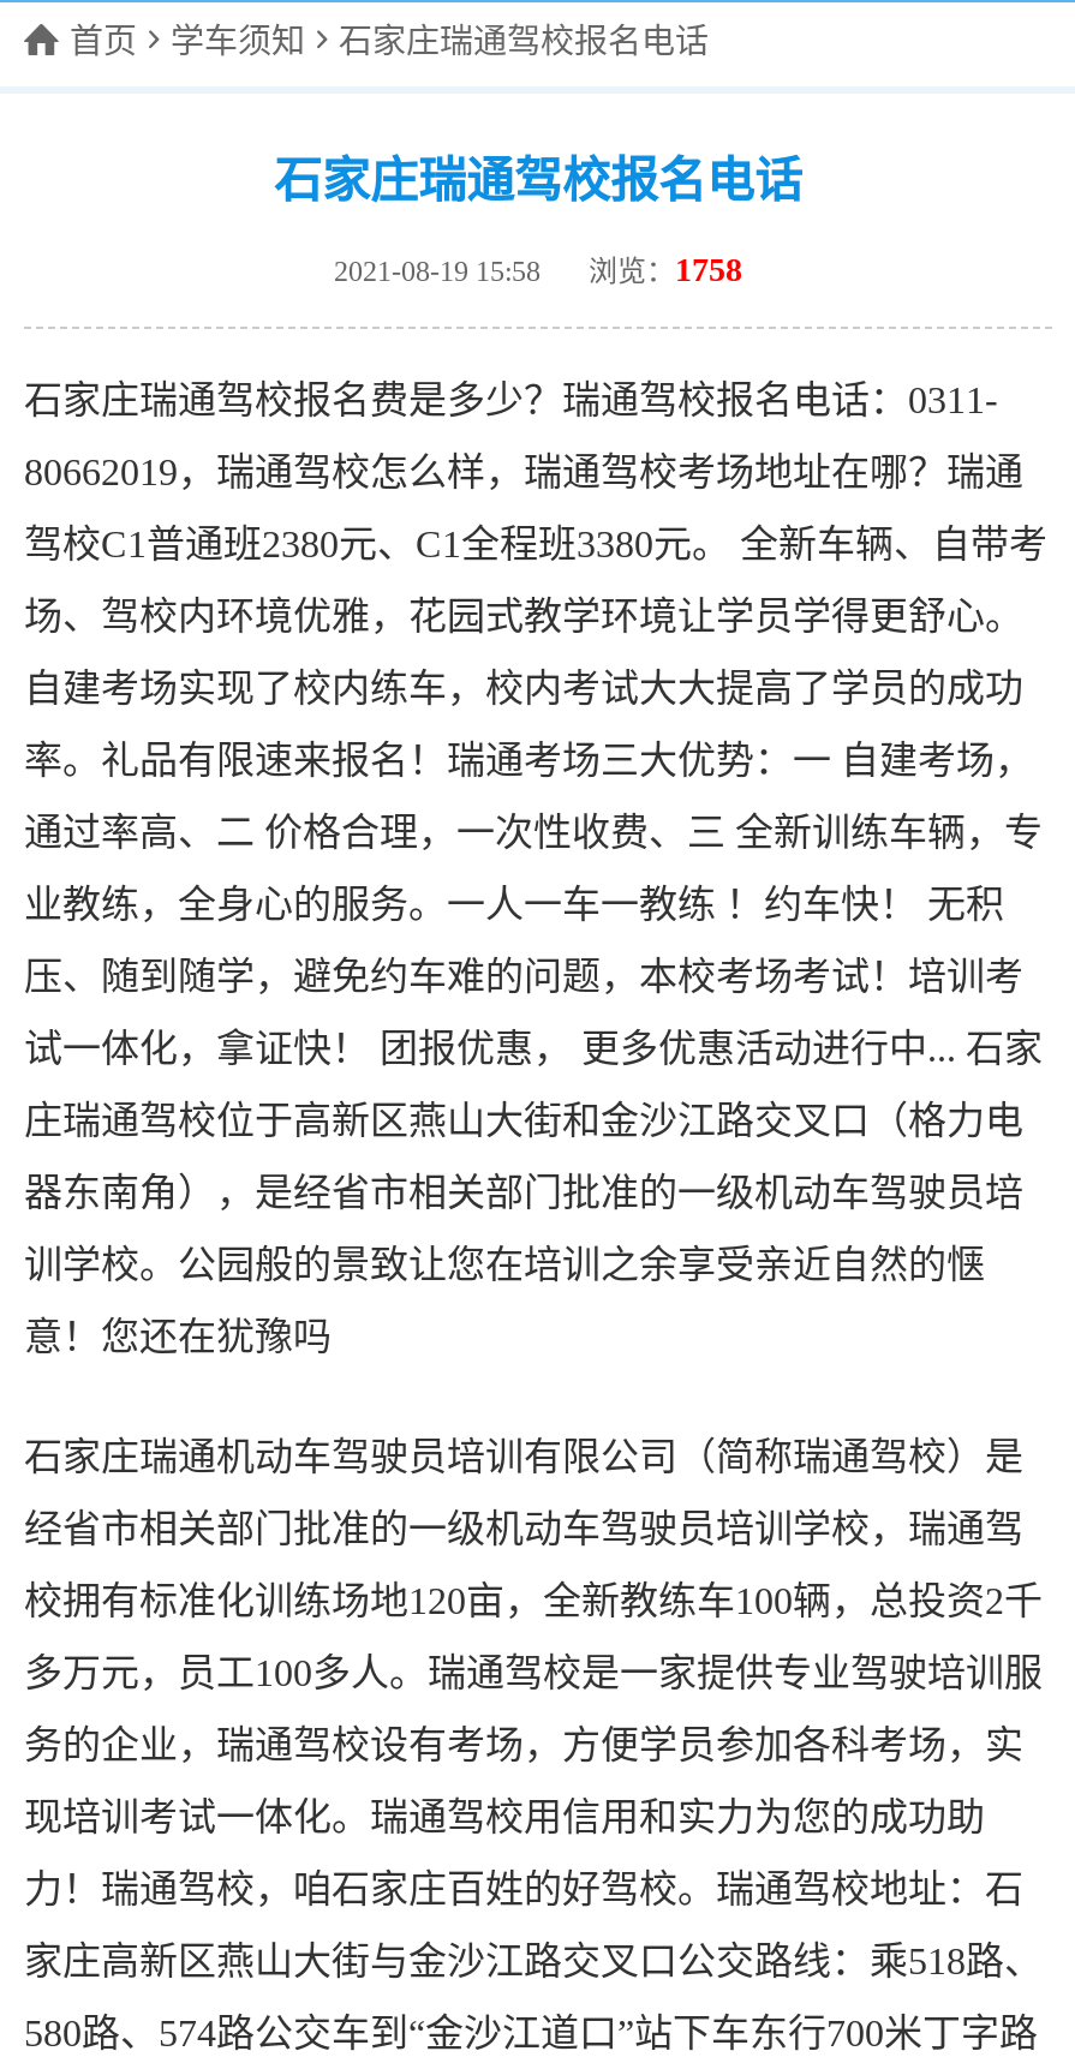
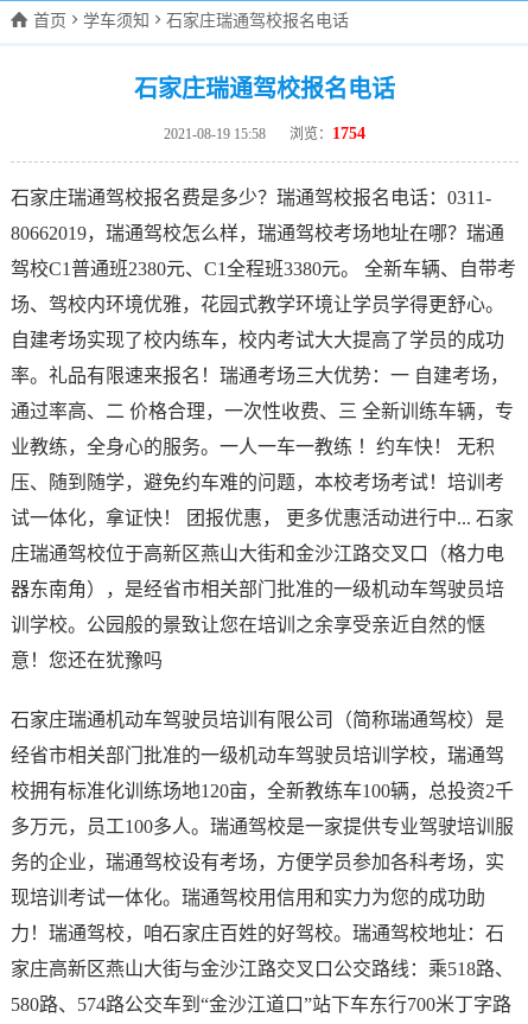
[334,252,742,288] 2021-08-19 15:58 浏览：1758 -> [164,125,365,142] 2021-08-19 15:58 浏览：1754

